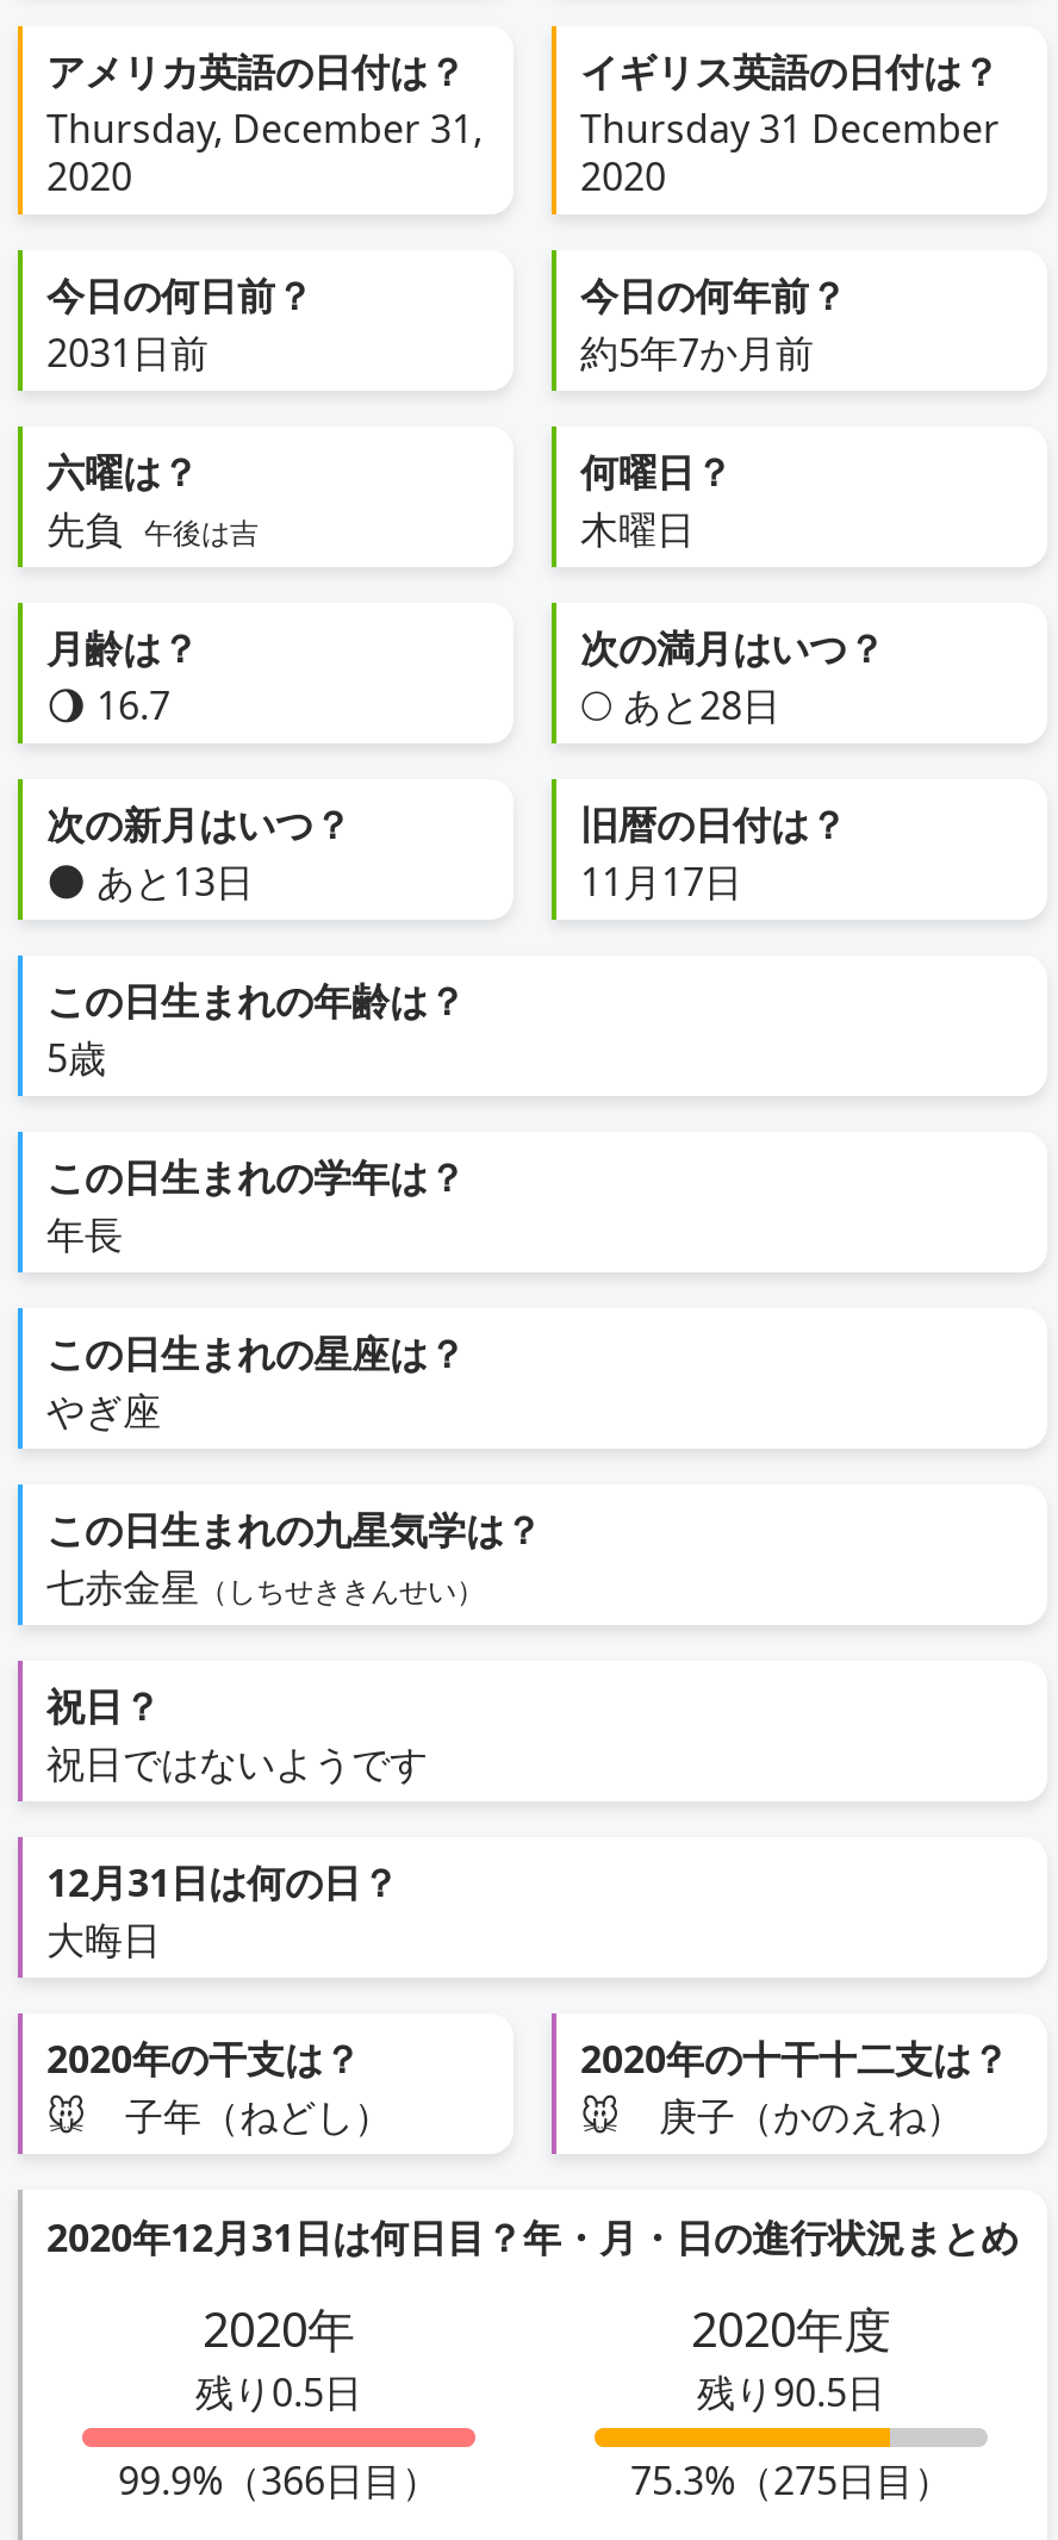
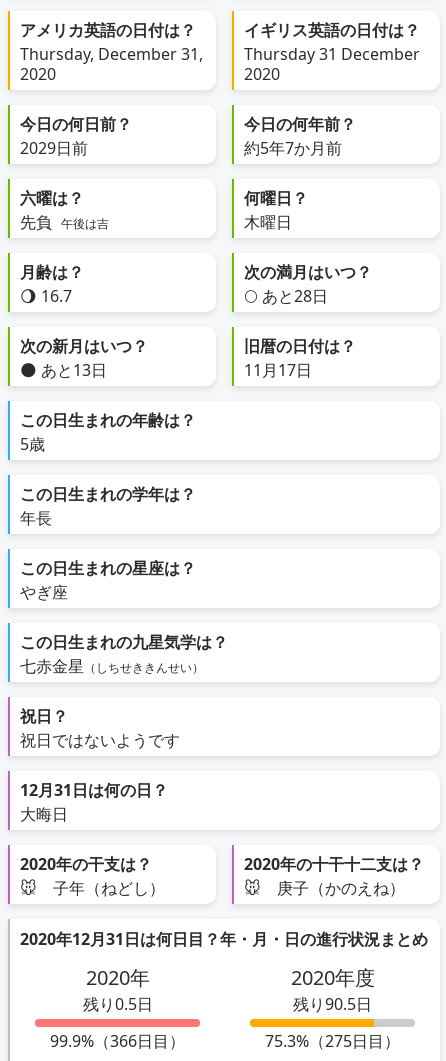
[46,326,209,379] 2031日前 -> [20,137,88,159] 2029日前

